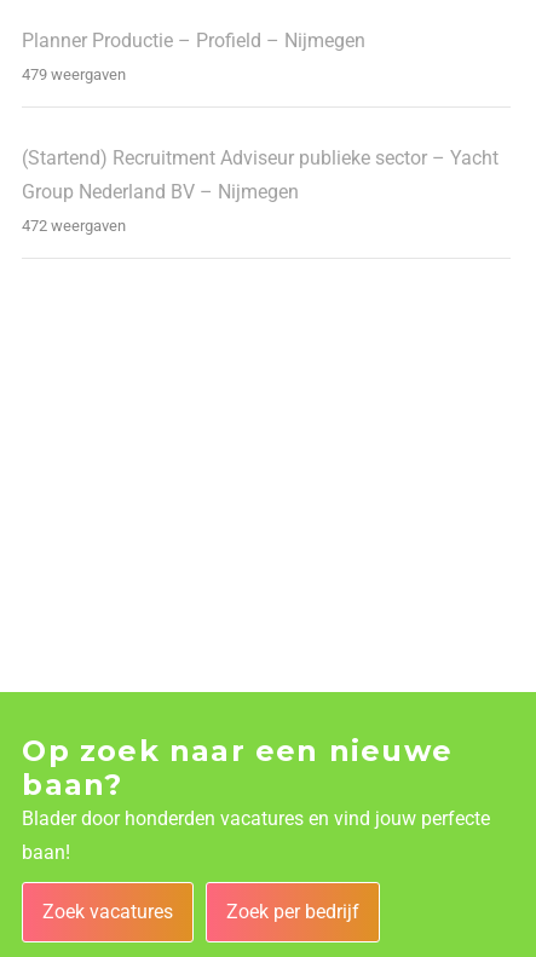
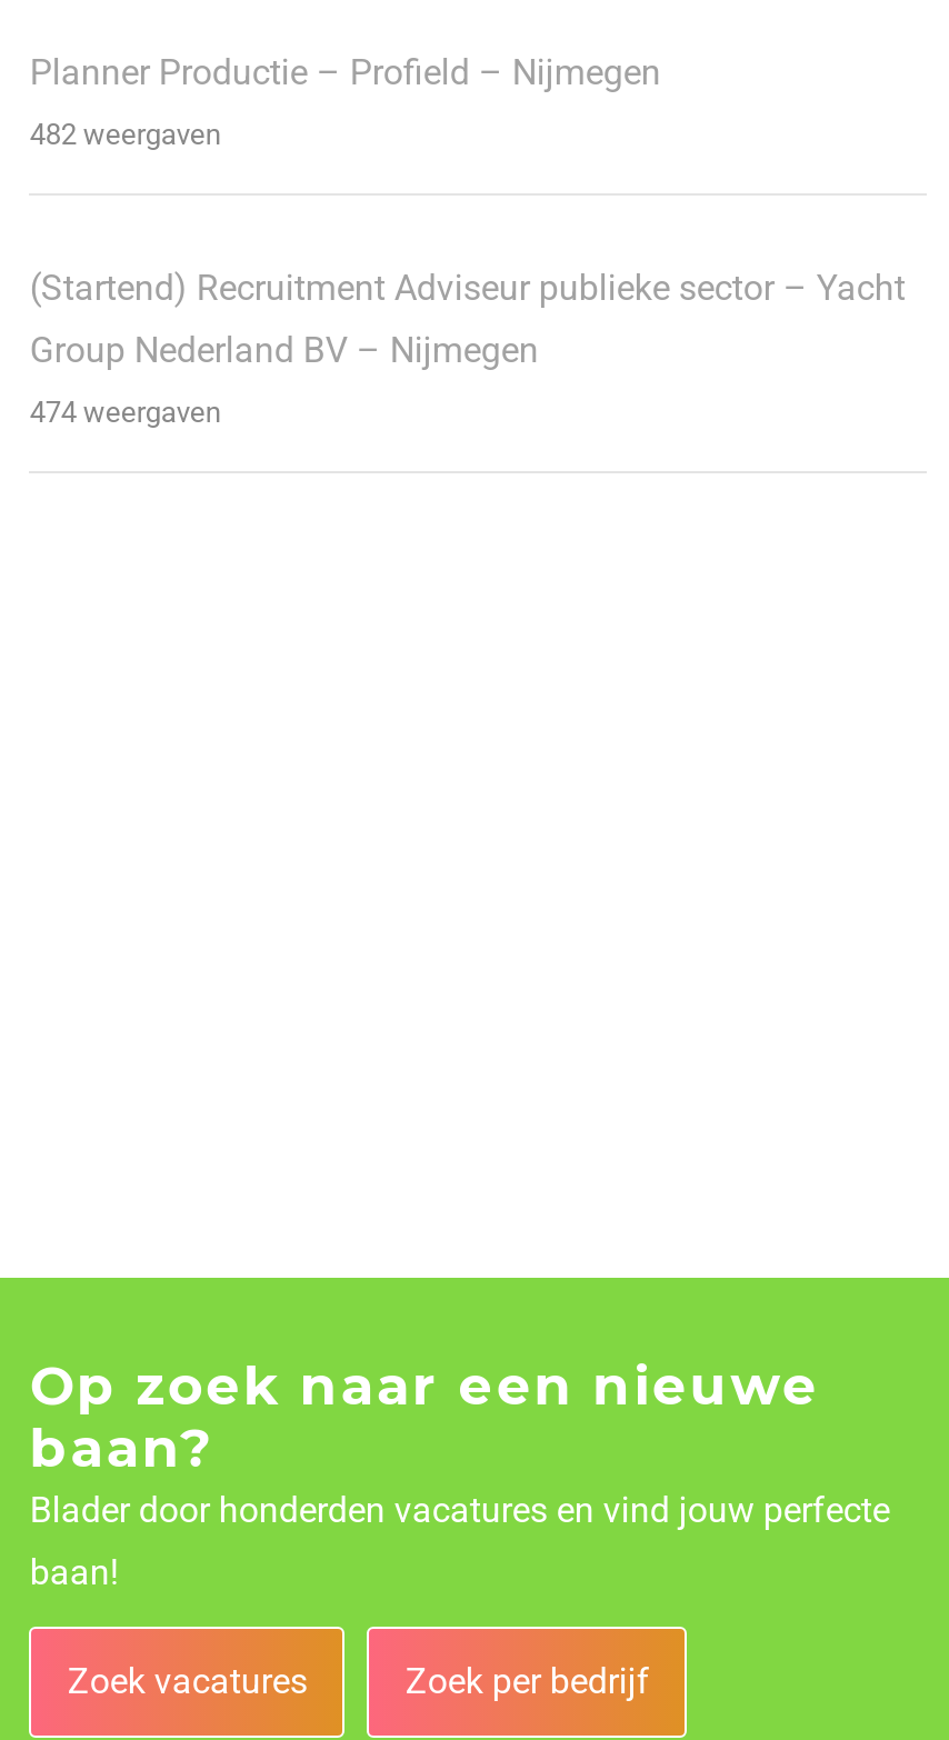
[22,66,126,84] 479 weergaven -> [30,119,221,152] 482 weergaven
[22,217,126,235] 472 weergaven -> [30,397,221,430] 474 weergaven

